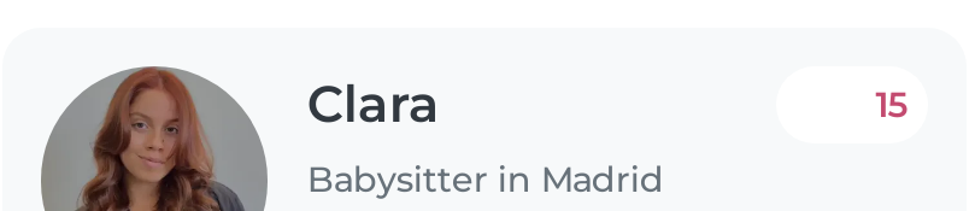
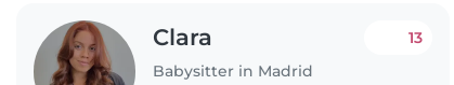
[875,84,907,127] 15 -> [409,28,423,48] 13

